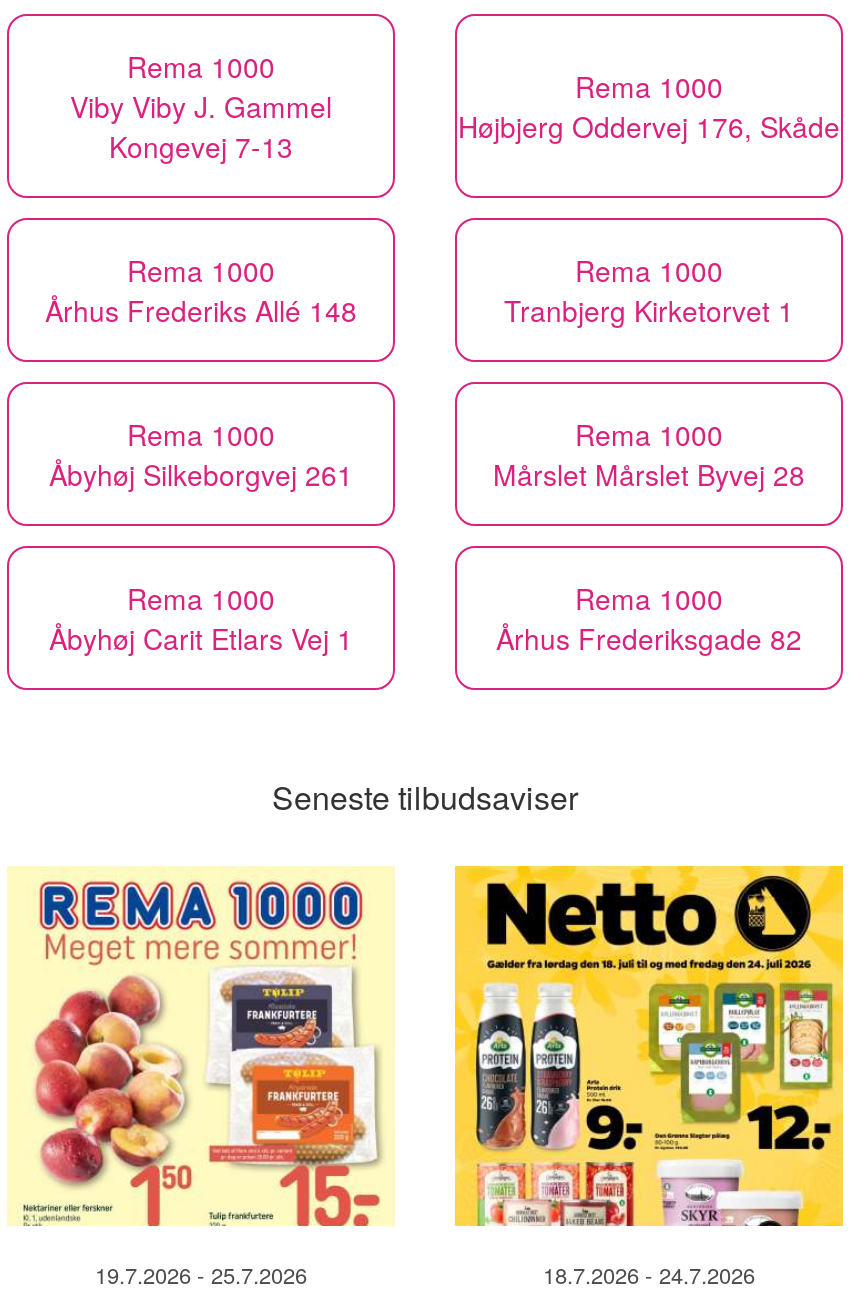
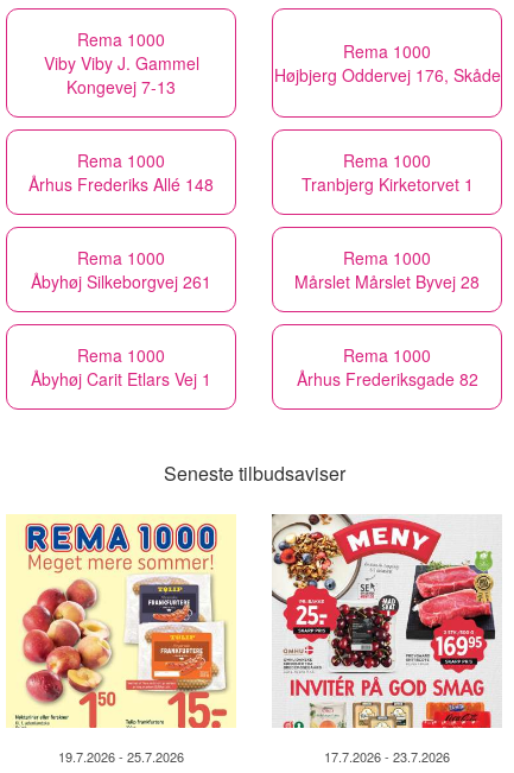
[453,864,845,1290] [image] | 18.7.2026 - 24.7.2026 -> [271,513,502,766] [image] | 17.7.2026 - 23.7.2026

